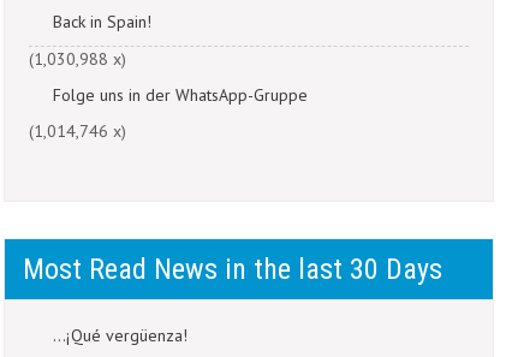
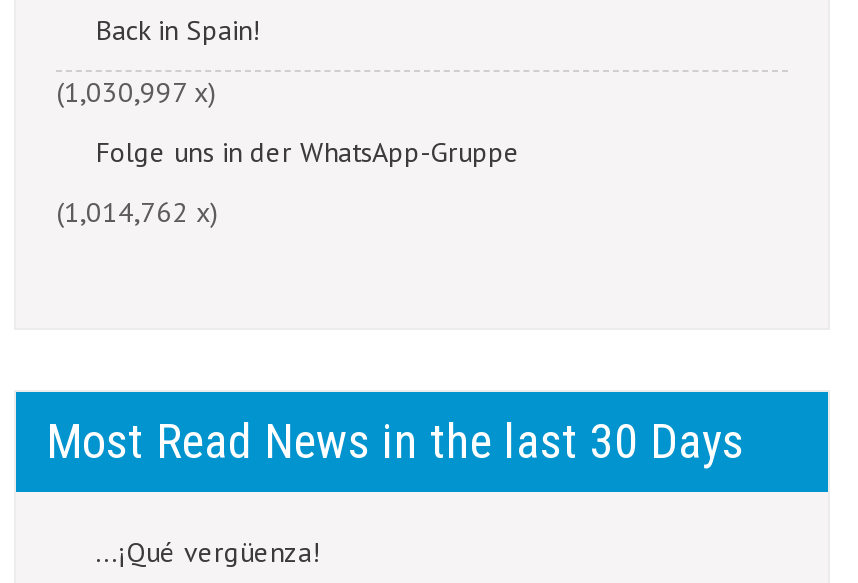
[29,48,126,70] (1,030,988 x) -> [56,74,216,110] (1,030,997 x)
[29,120,126,142] (1,014,746 x) -> [56,194,218,230] (1,014,762 x)

